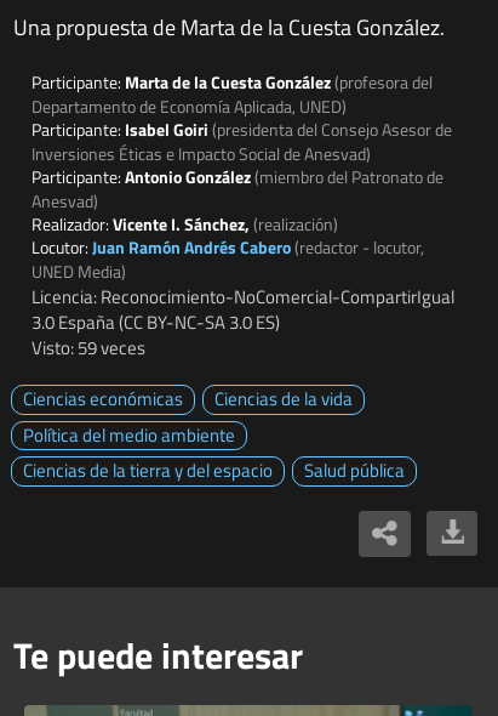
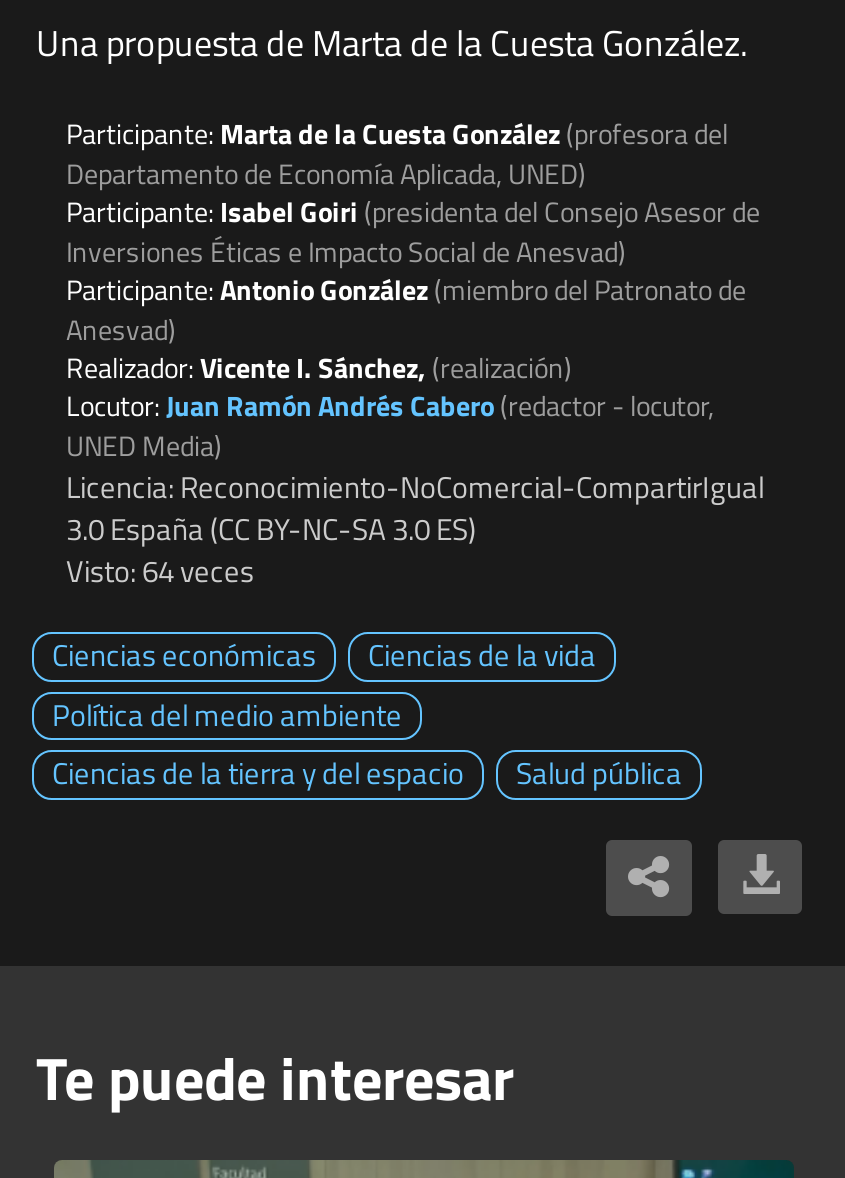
[32,334,145,362] Visto: 59 veces -> [66,548,254,594] Visto: 64 veces

